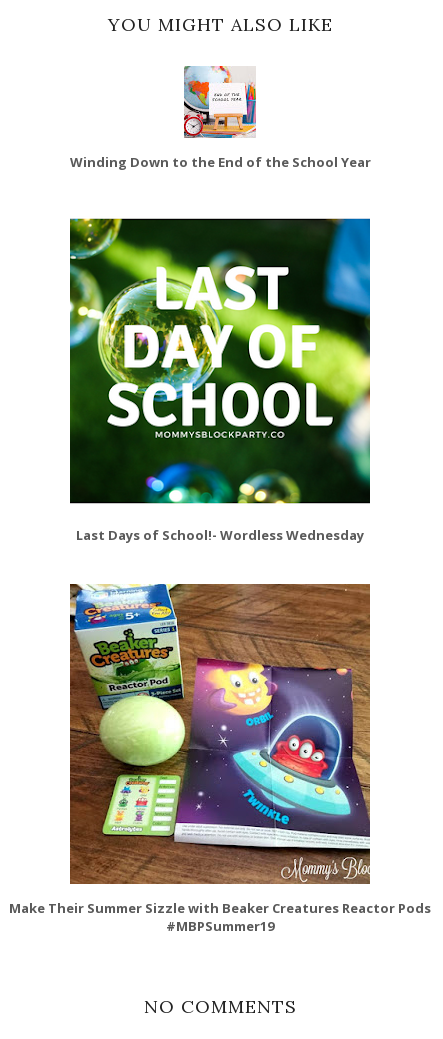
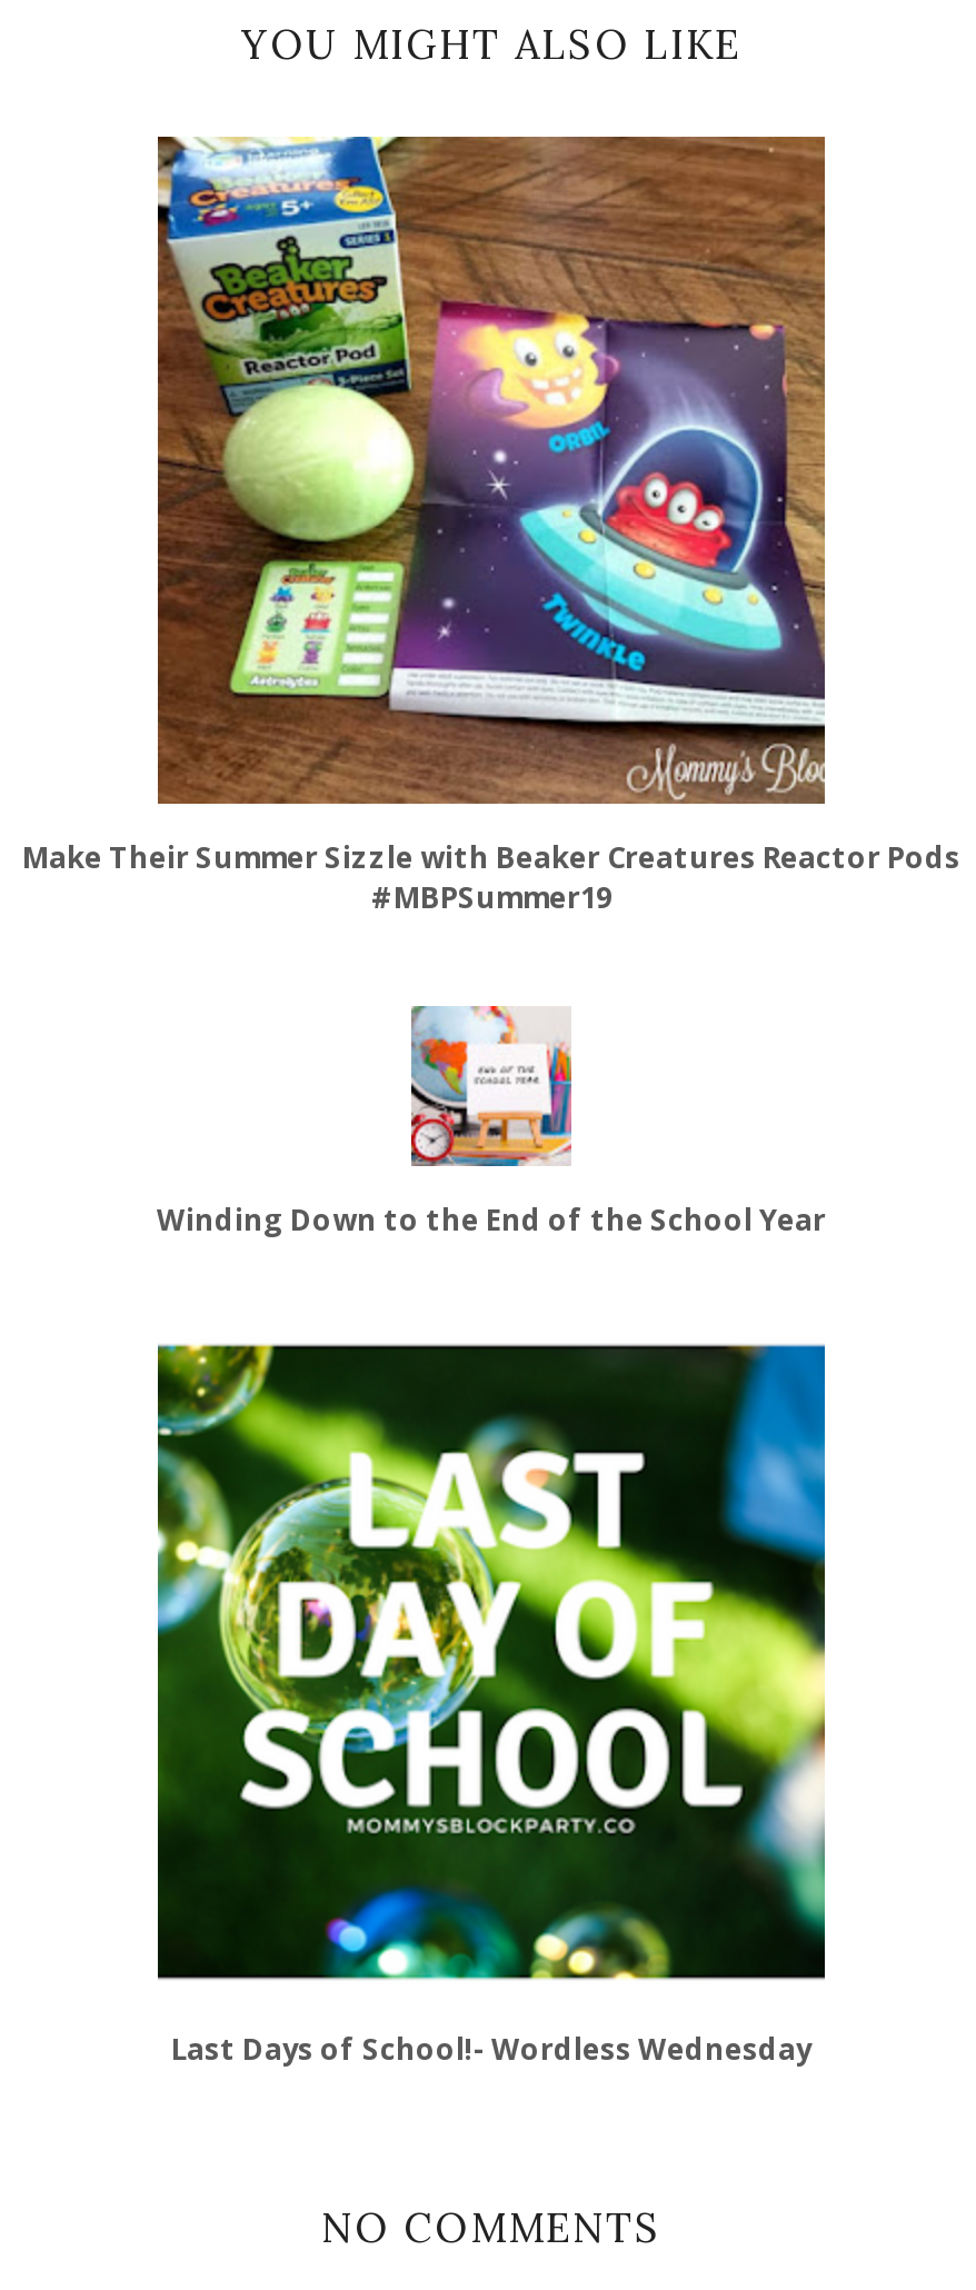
moved [69,64,370,544] -> [157,1002,826,2069]: [image] | Winding Down to the End of the School Year | Last Days of School!- Wordless Wednesday
moved [9,583,431,935] -> [22,135,960,918]: [image] | Make Their Summer Sizzle with Beaker Creatures Reactor Pods | #MBPSummer19

